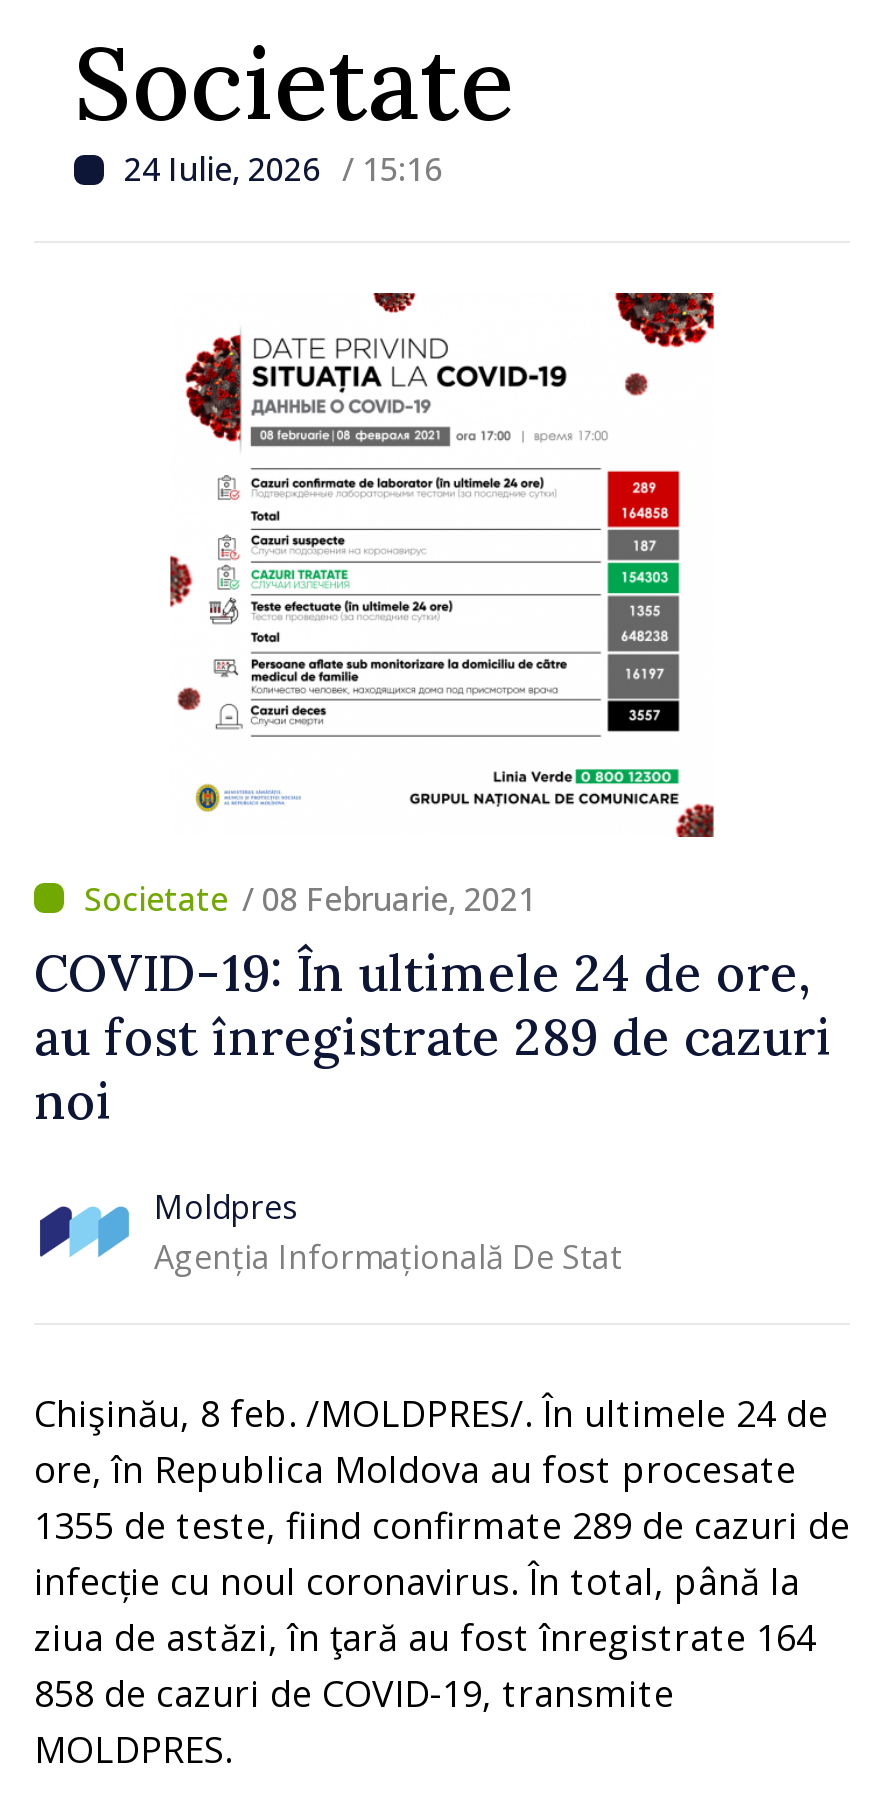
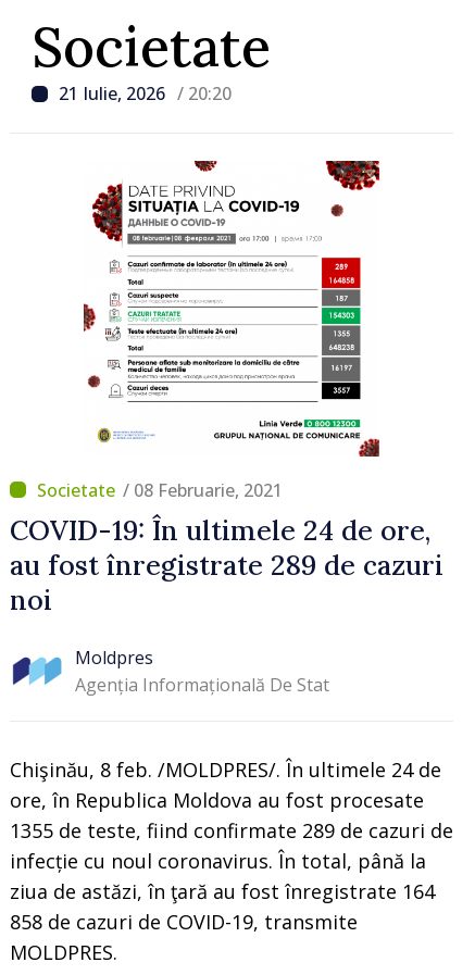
[124,147,442,191] 24 Iulie, 2026 / 15:16 -> [59,82,232,105] 21 Iulie, 2026 / 20:20

